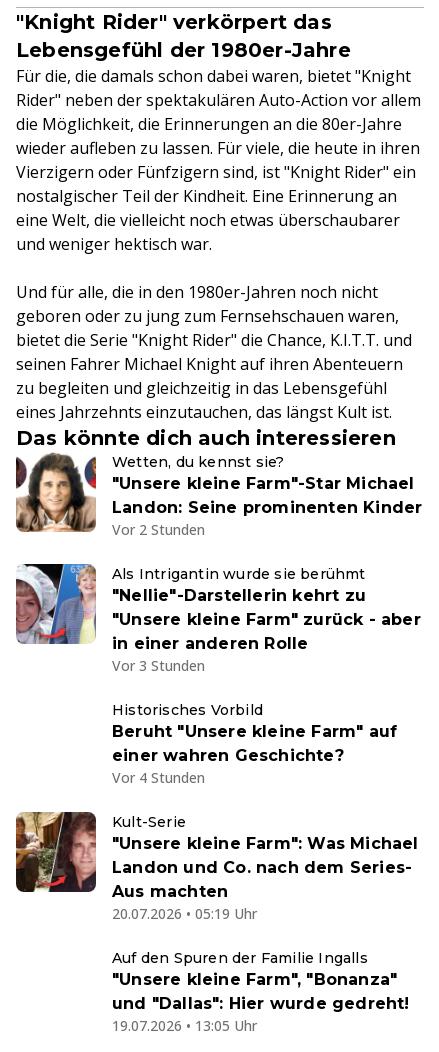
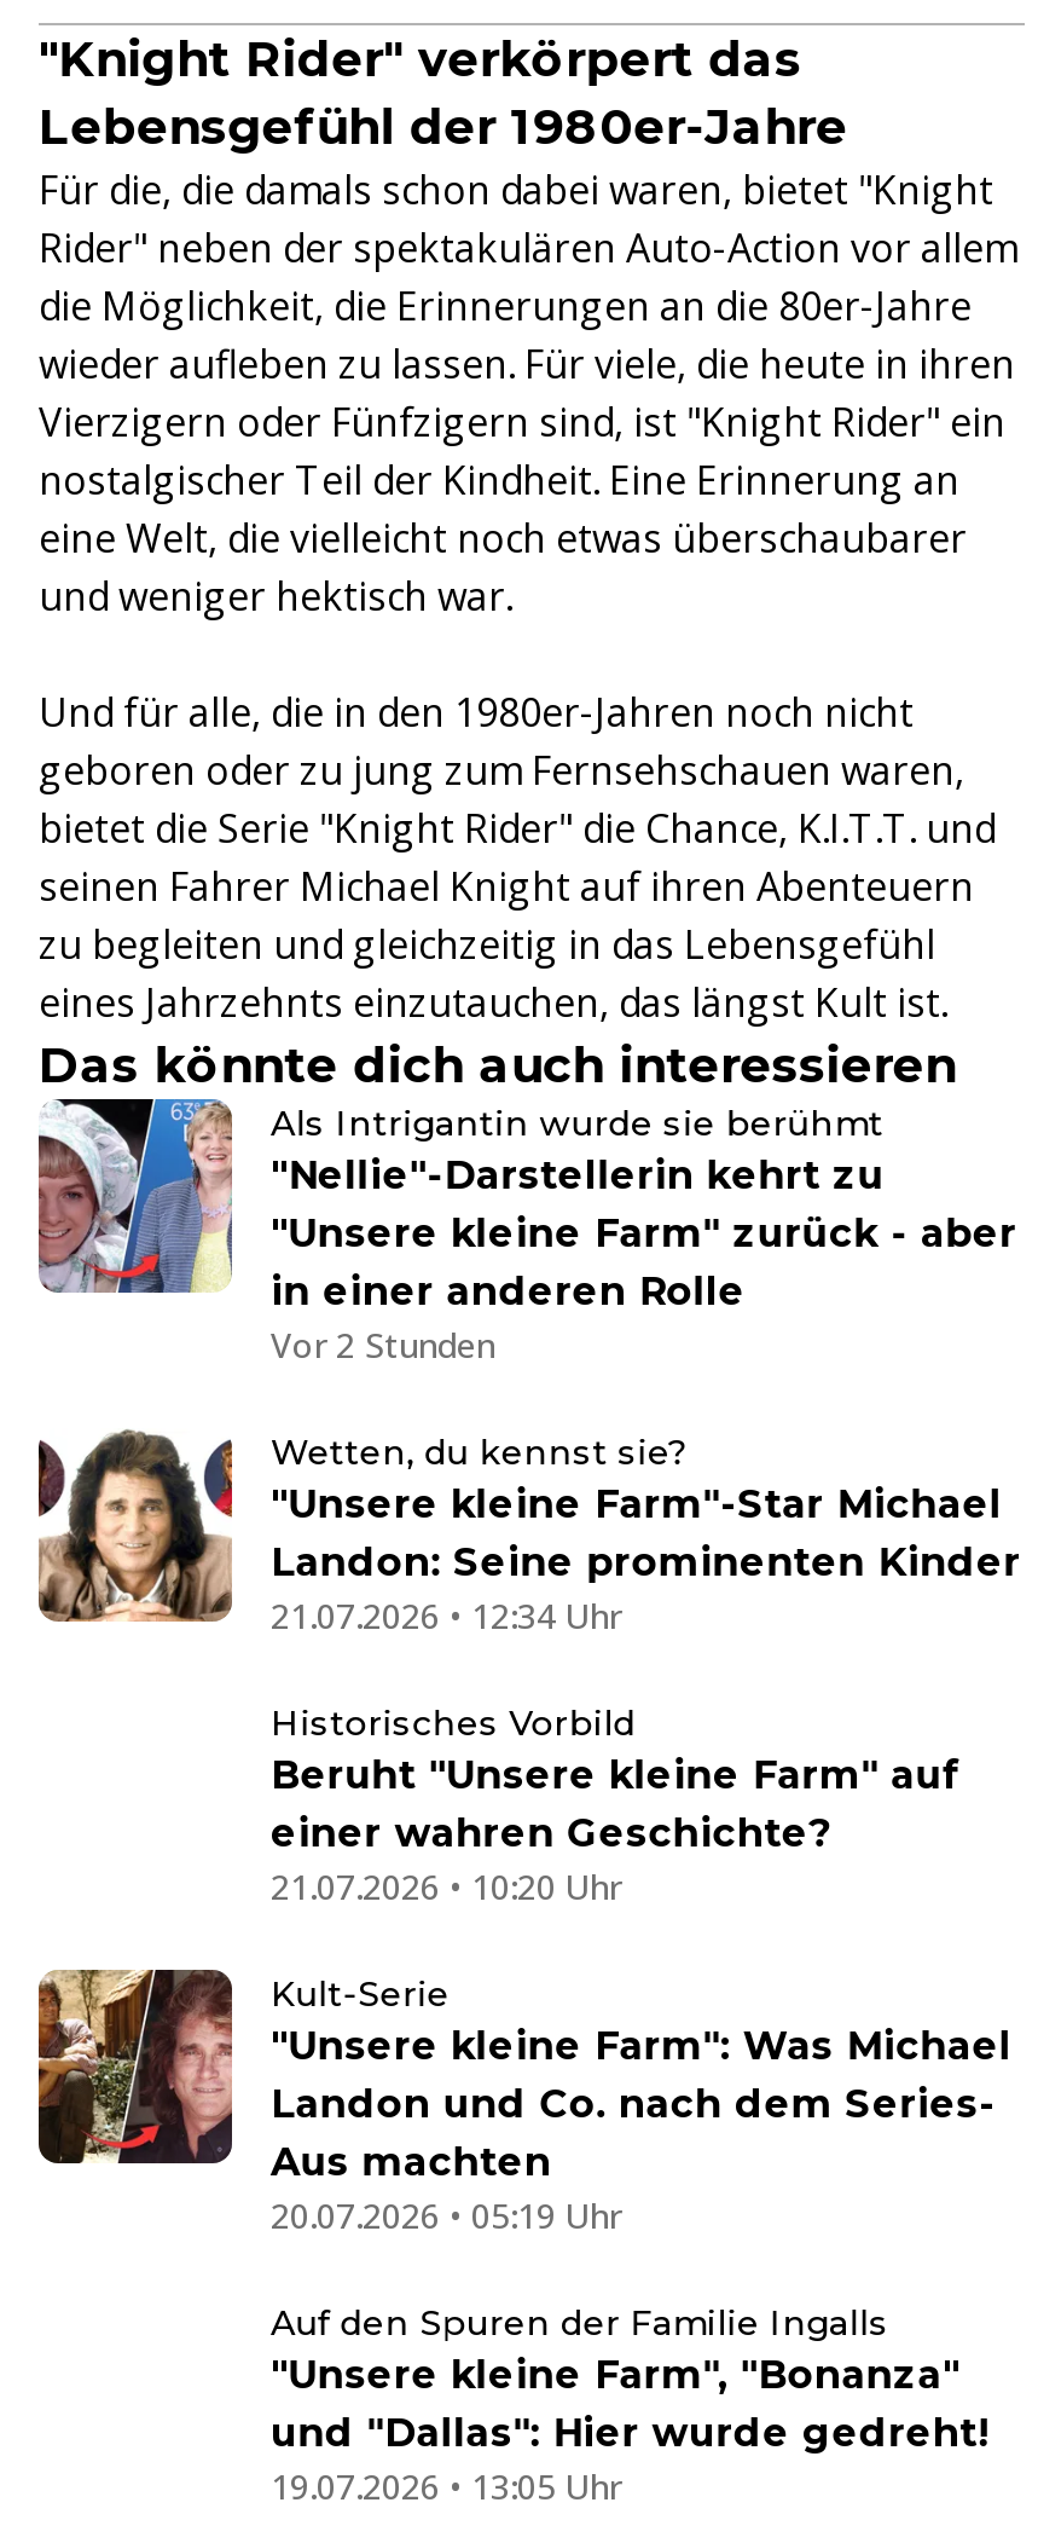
moved [15,453,422,539] -> [36,1322,1021,1624]: [image] | Wetten, du kennst sie? | "Unsere kleine Farm"-Star Michael | Landon: Seine prominenten Kinder | Vor 2 Stunden
moved [14,565,421,653] -> [34,1102,1017,1314]: [image] | Als Intrigantin wurde sie berühmt | "Nellie"-Darstellerin kehrt zu | "Unsere kleine Farm" zurück - aber | in einer anderen Rolle
[112,656,205,675] Vor 3 Stunden -> [271,1593,621,1638] 21.07.2026 • 12:34 Uhr
[112,768,205,787] Vor 4 Stunden -> [271,1863,621,1909] 21.07.2026 • 10:20 Uhr

